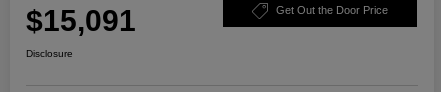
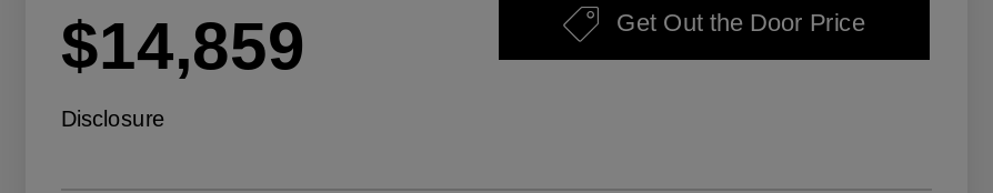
[26,4,136,37] $15,091 -> [61,8,305,81] $14,859

